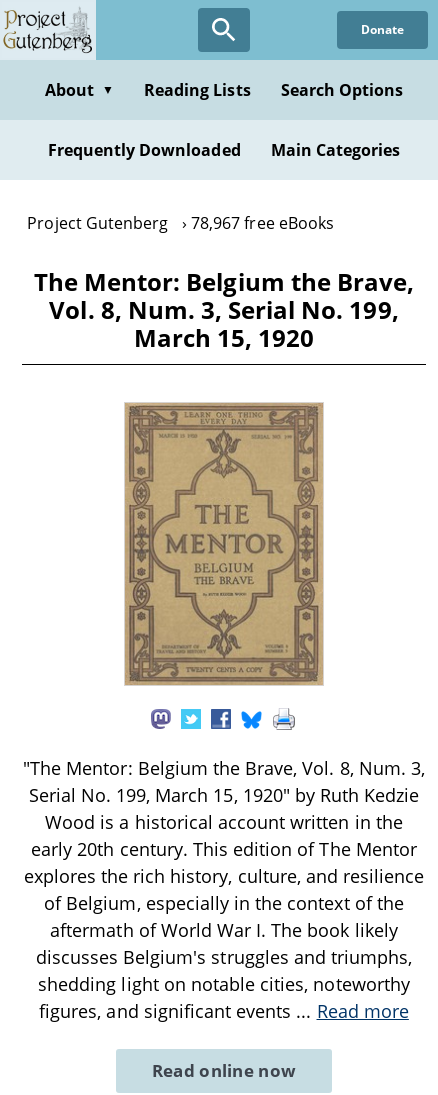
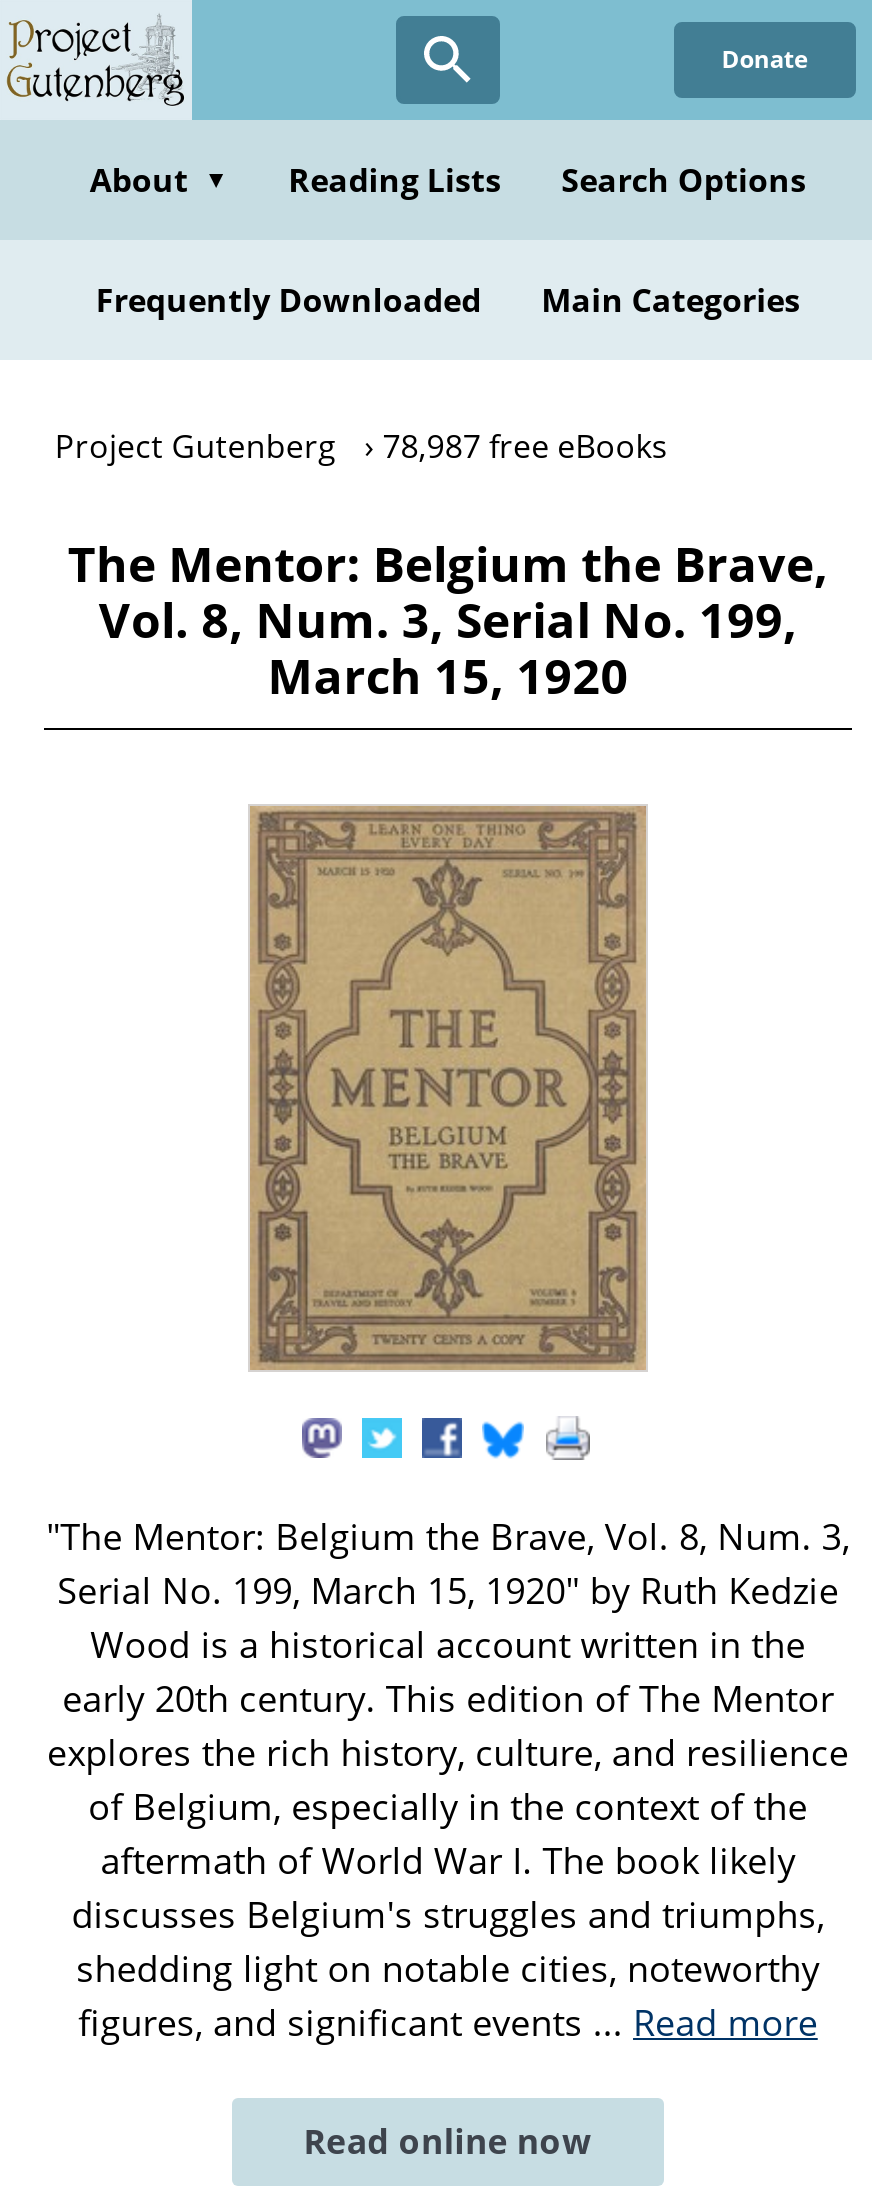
[27,212,334,234] Project Gutenberg 78,967 free eBooks -> [55,424,668,468] Project Gutenberg 78,987 free eBooks

